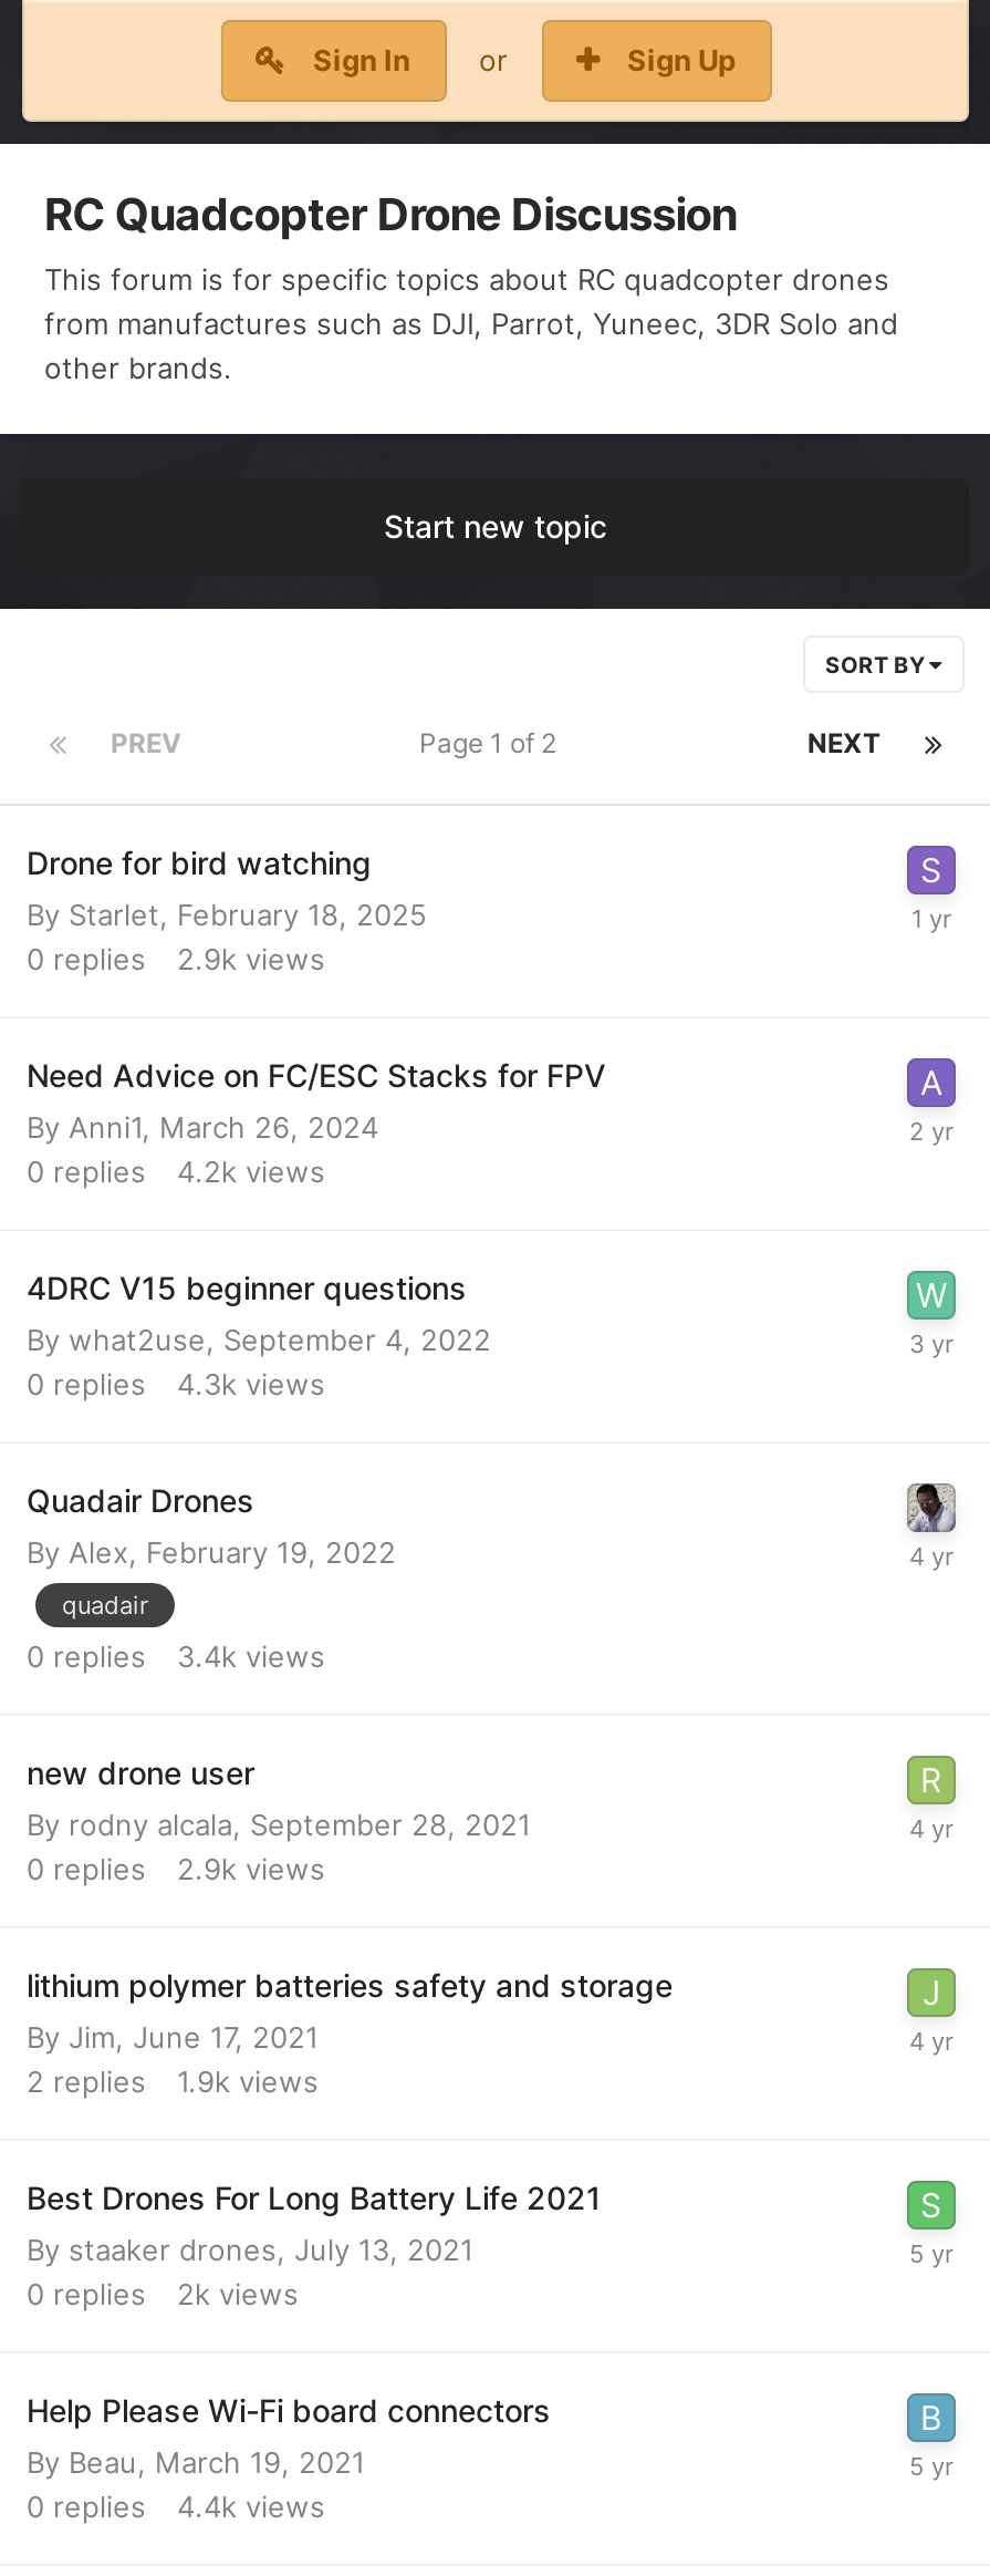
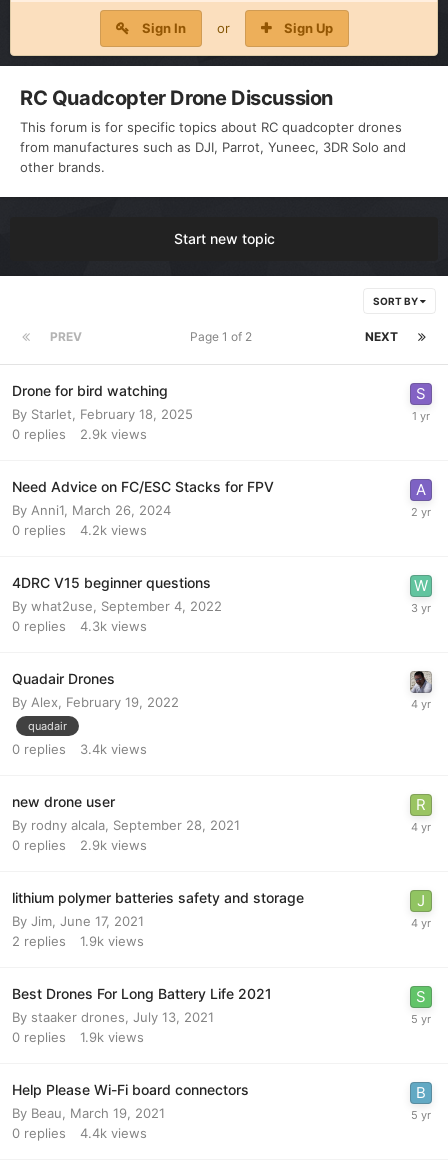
[27,2276,299,2311] 0 replies 2k views -> [12,1029,144,1045] 0 replies 1.9k views

